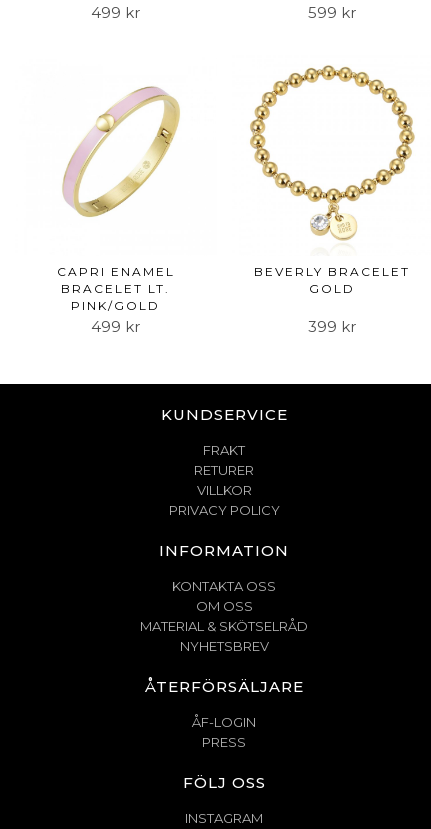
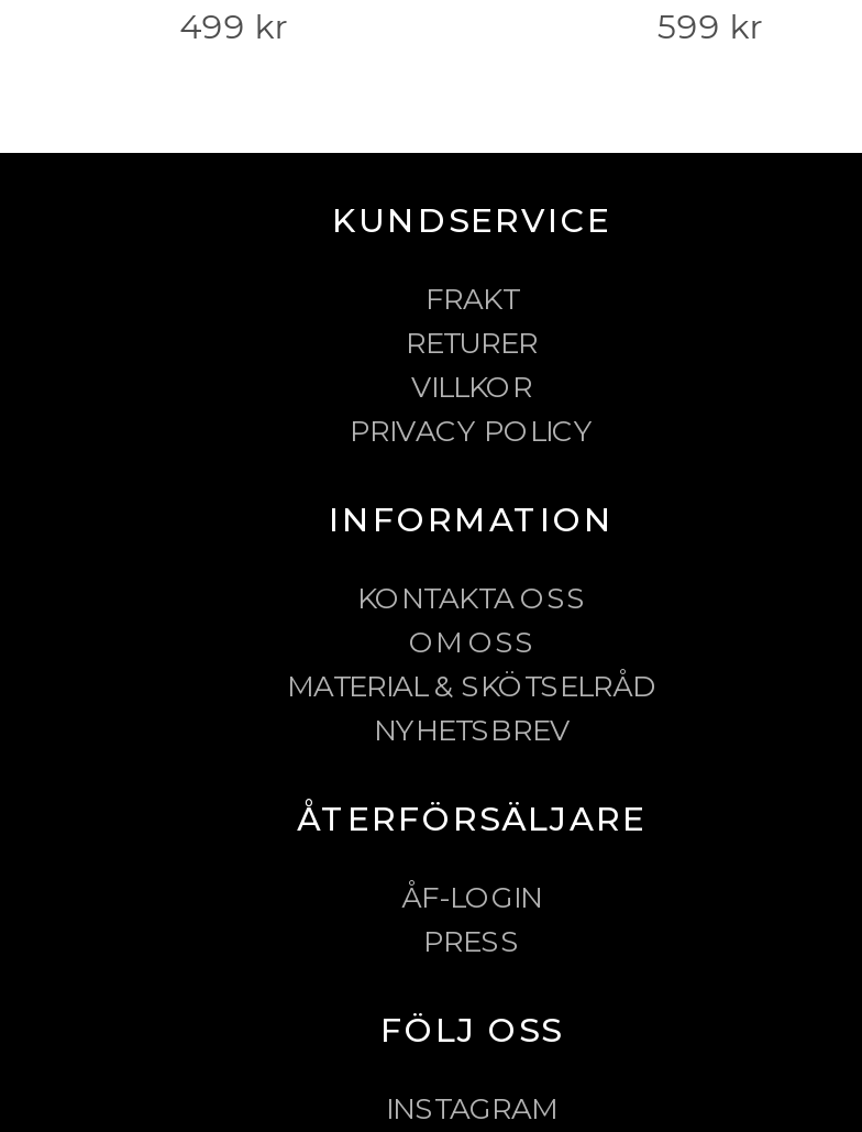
[249,65,415,336] [image] | BEVERLY BRACELET | GOLD | 399 kr -> none
[62,86,181,218] [image] -> none
[57,264,175,336] CAPRI ENAMEL | BRACELET LT. | PINK/GOLD | 499 kr -> none

